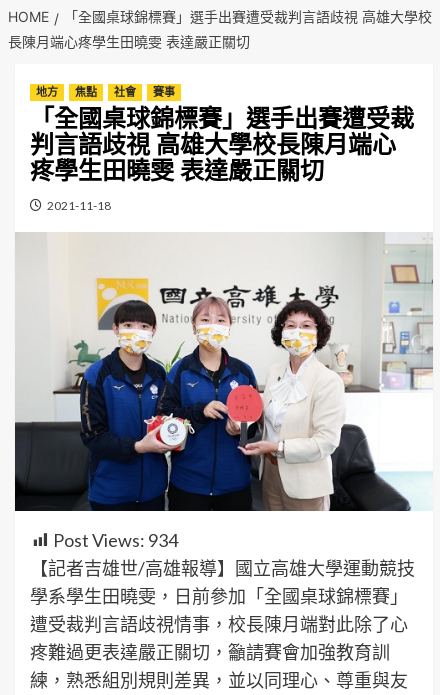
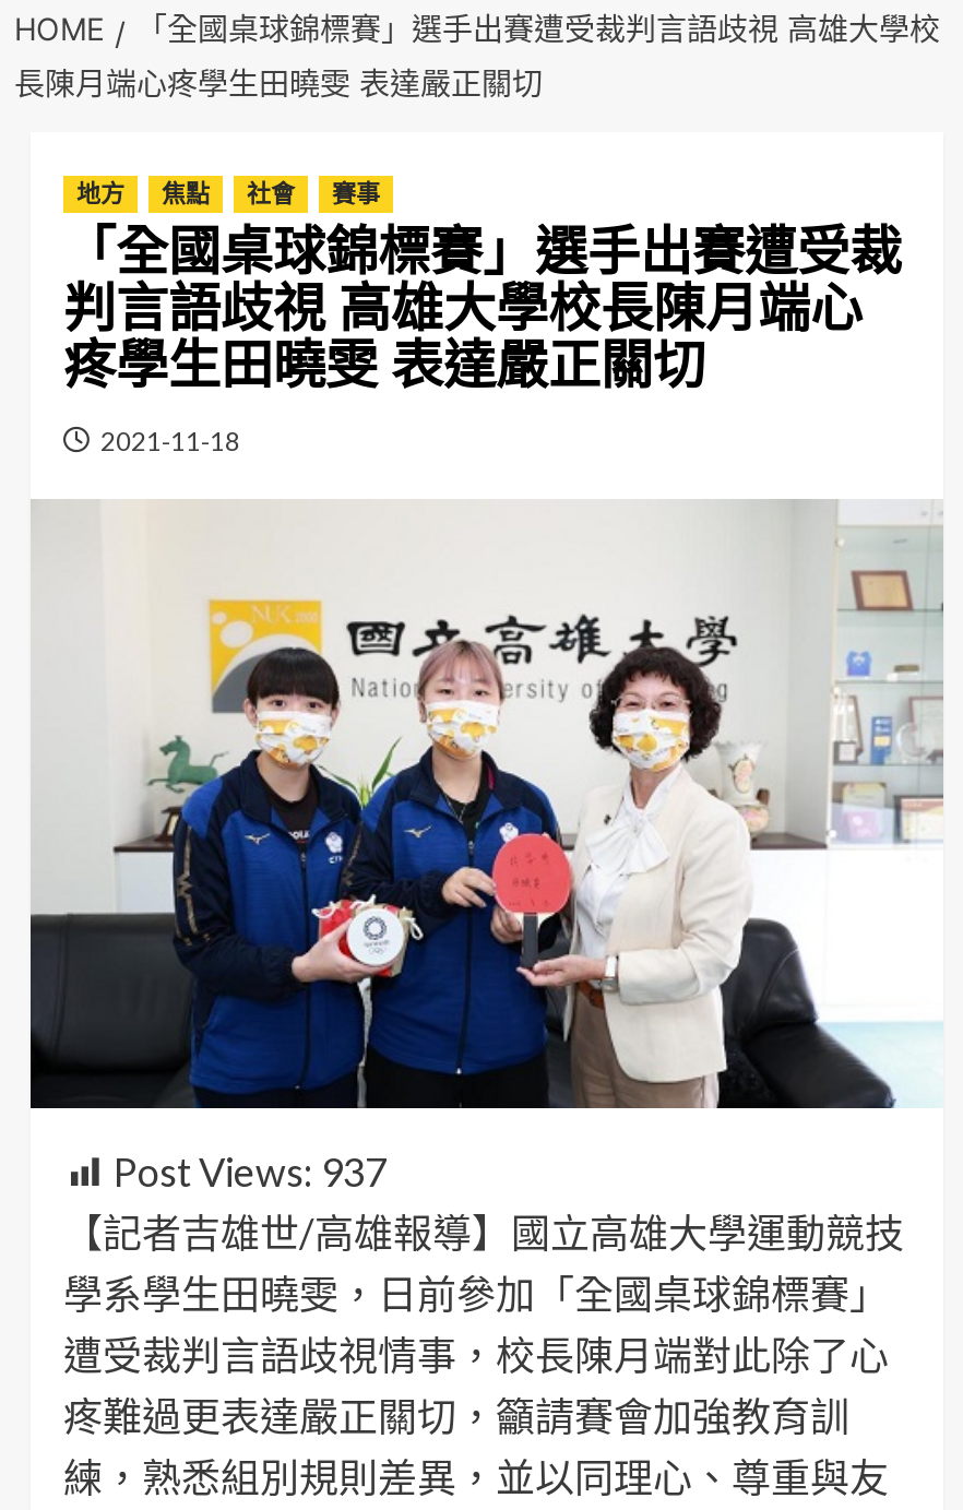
[53,529,178,551] Post Views: 934 -> [114,1147,387,1195] Post Views: 937

